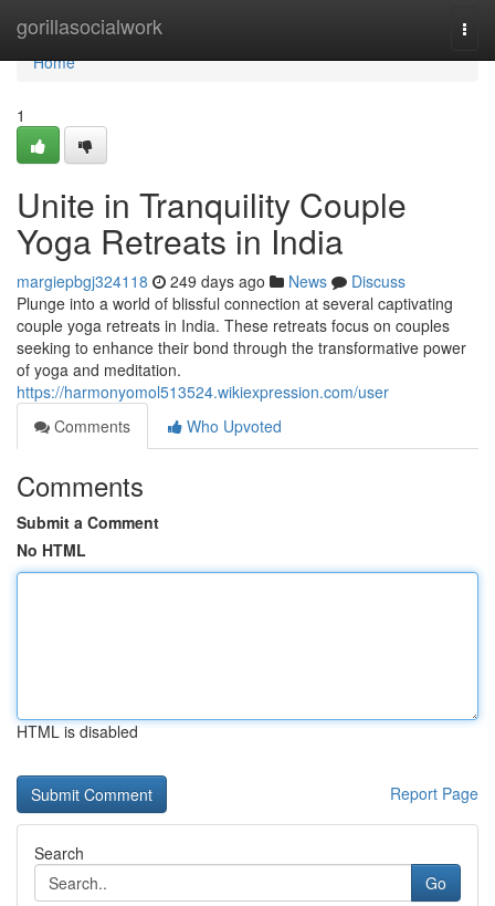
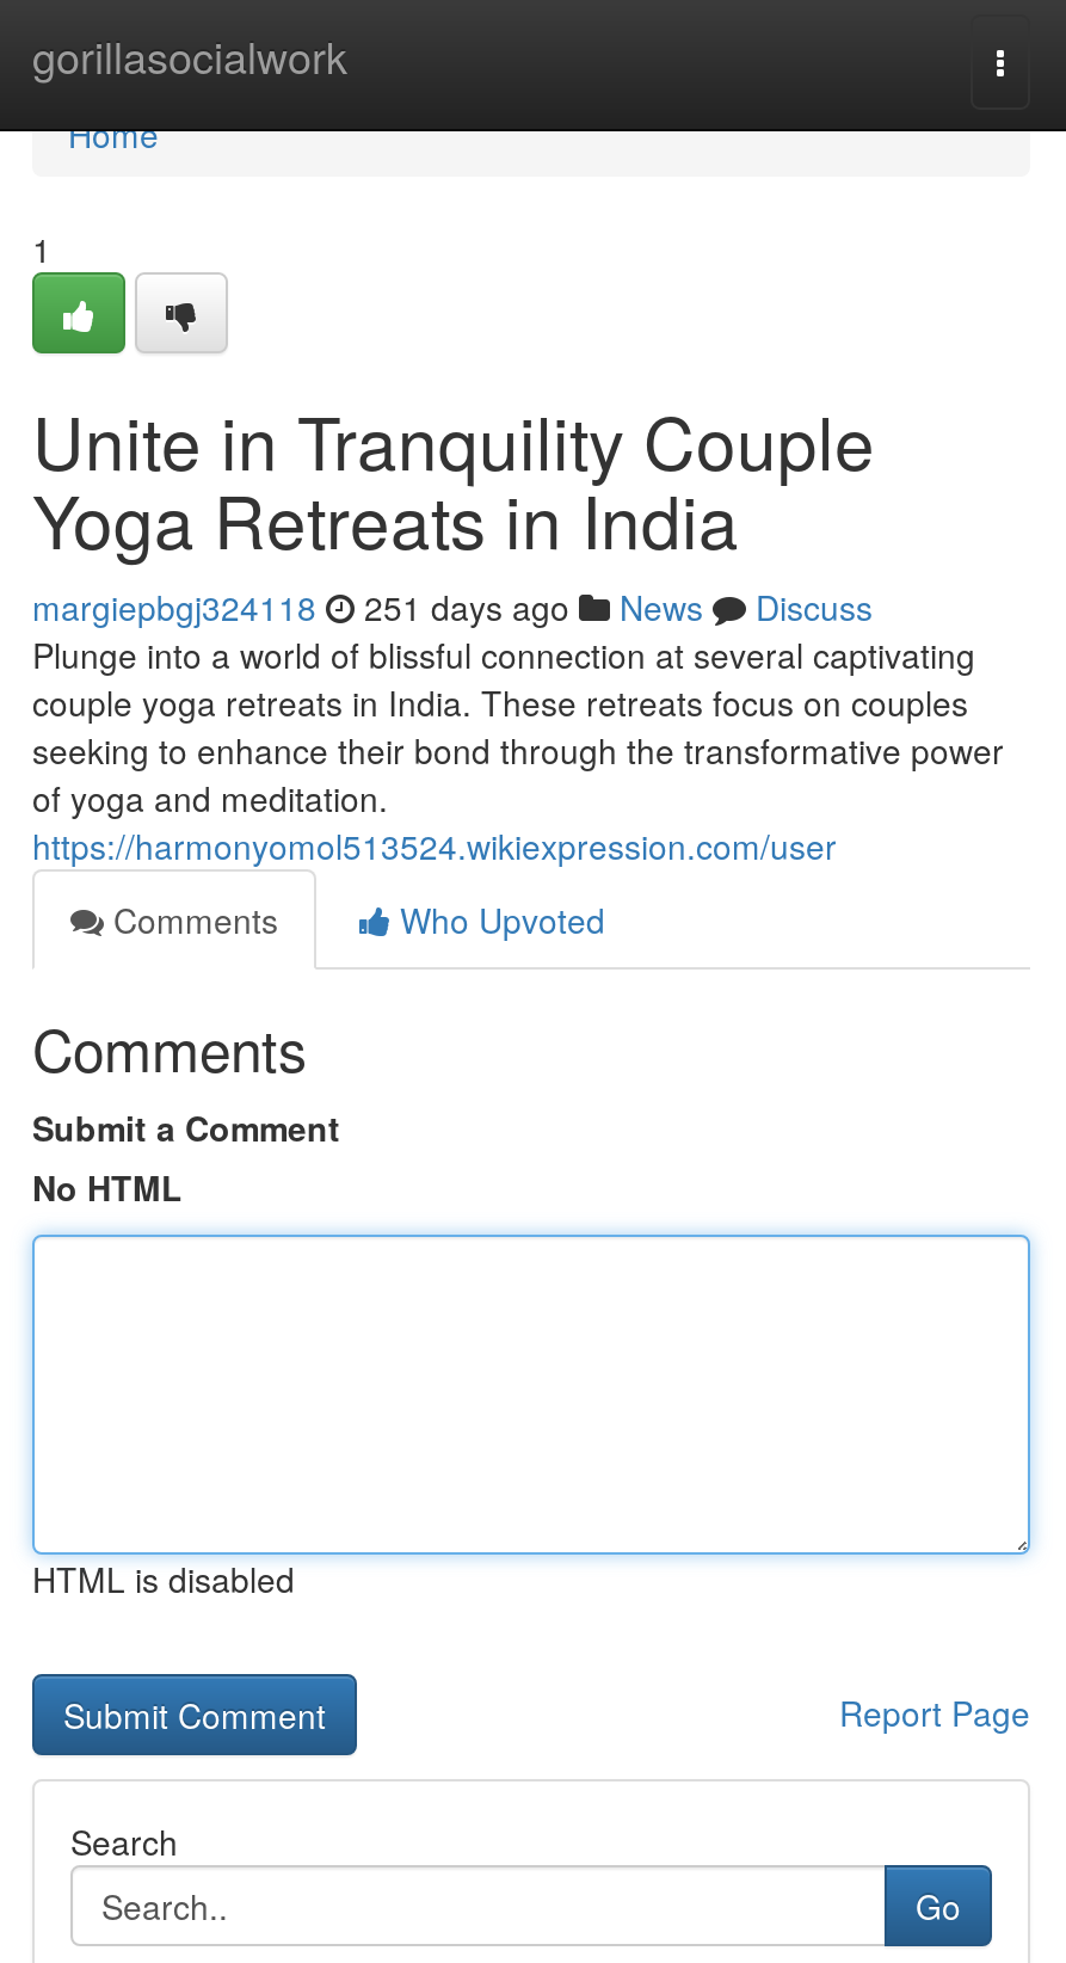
[17,270,406,292] margiepbgj324118 249 days ago News Discuss -> [32,583,873,630] margiepbgj324118 251 days ago News Discuss

